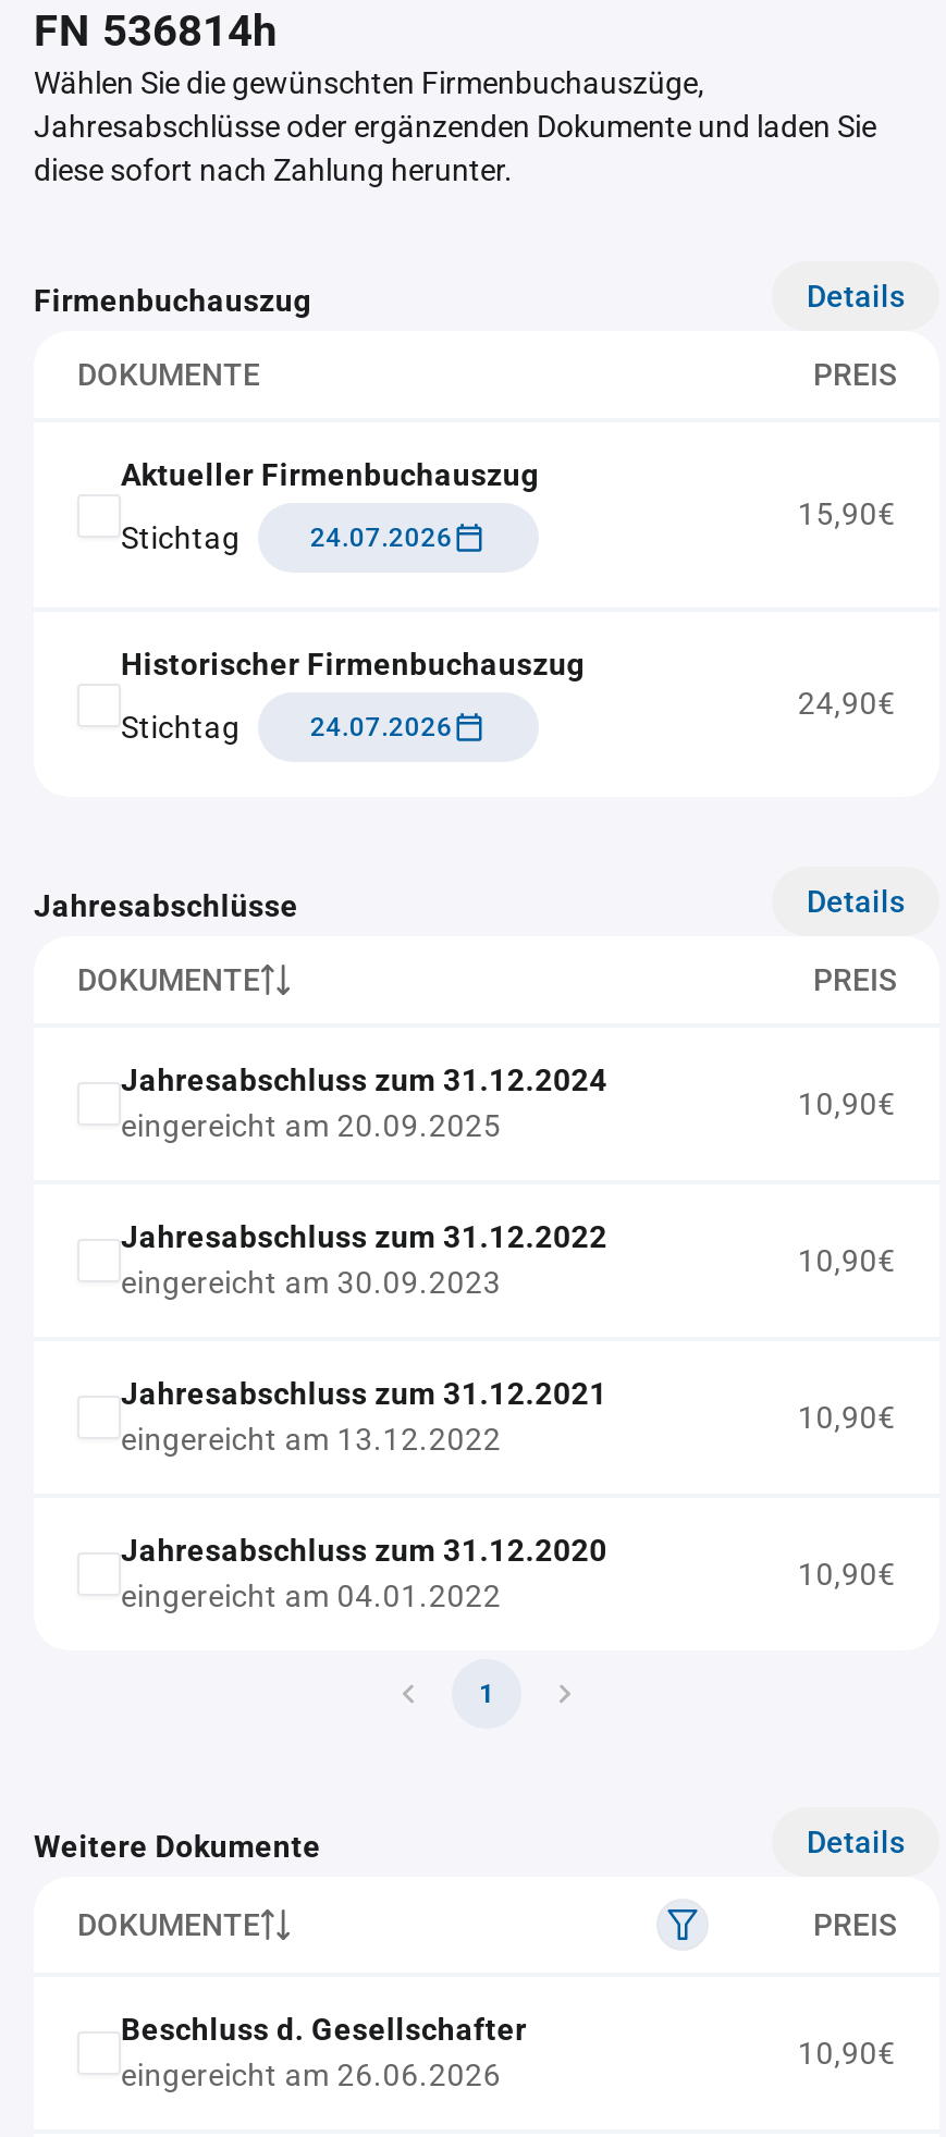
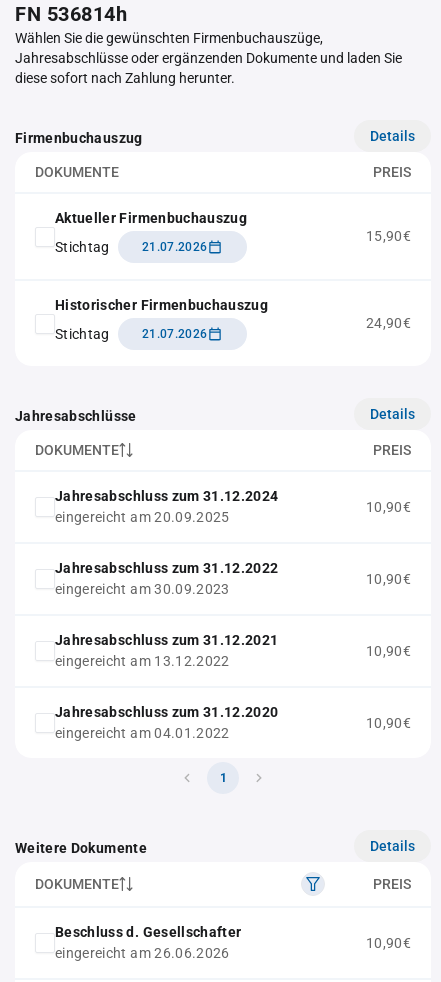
[310,523,452,553] 24.07.2026 -> [142,240,207,254] 21.07.2026
[310,712,452,742] 24.07.2026 -> [142,327,207,341] 21.07.2026

